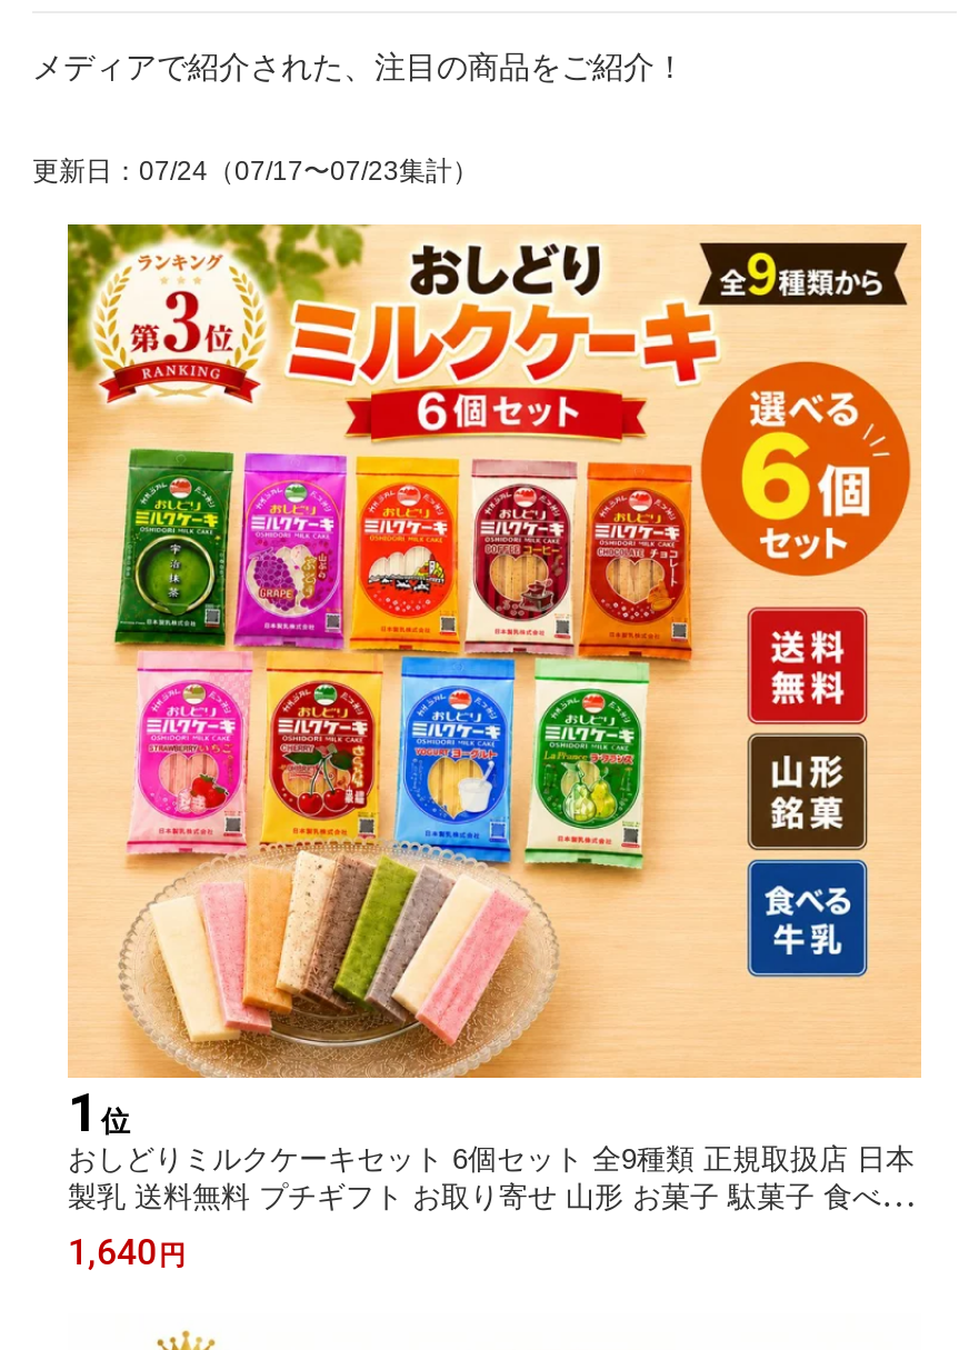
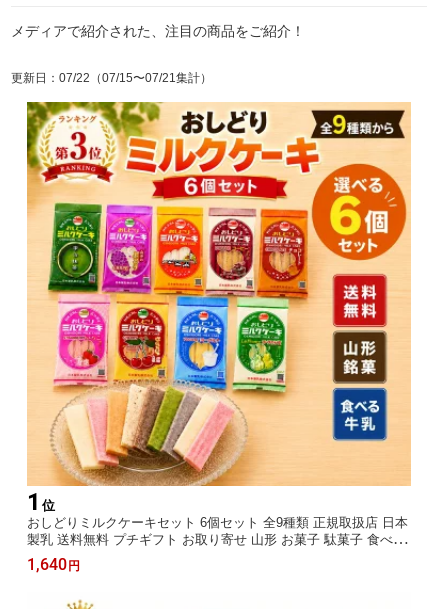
[32,155,479,186] 更新日：07/24（07/17〜07/23集計） -> [11,71,212,85] 更新日：07/22（07/15〜07/21集計）

